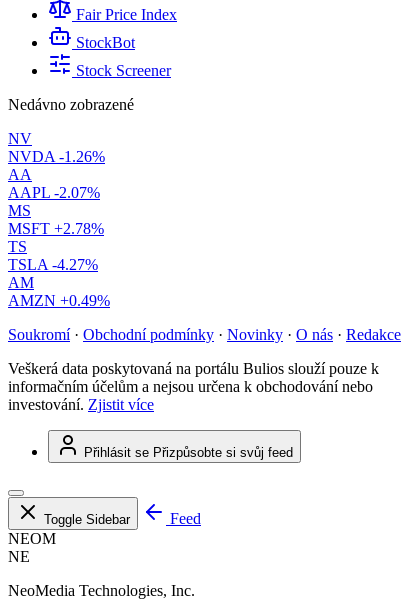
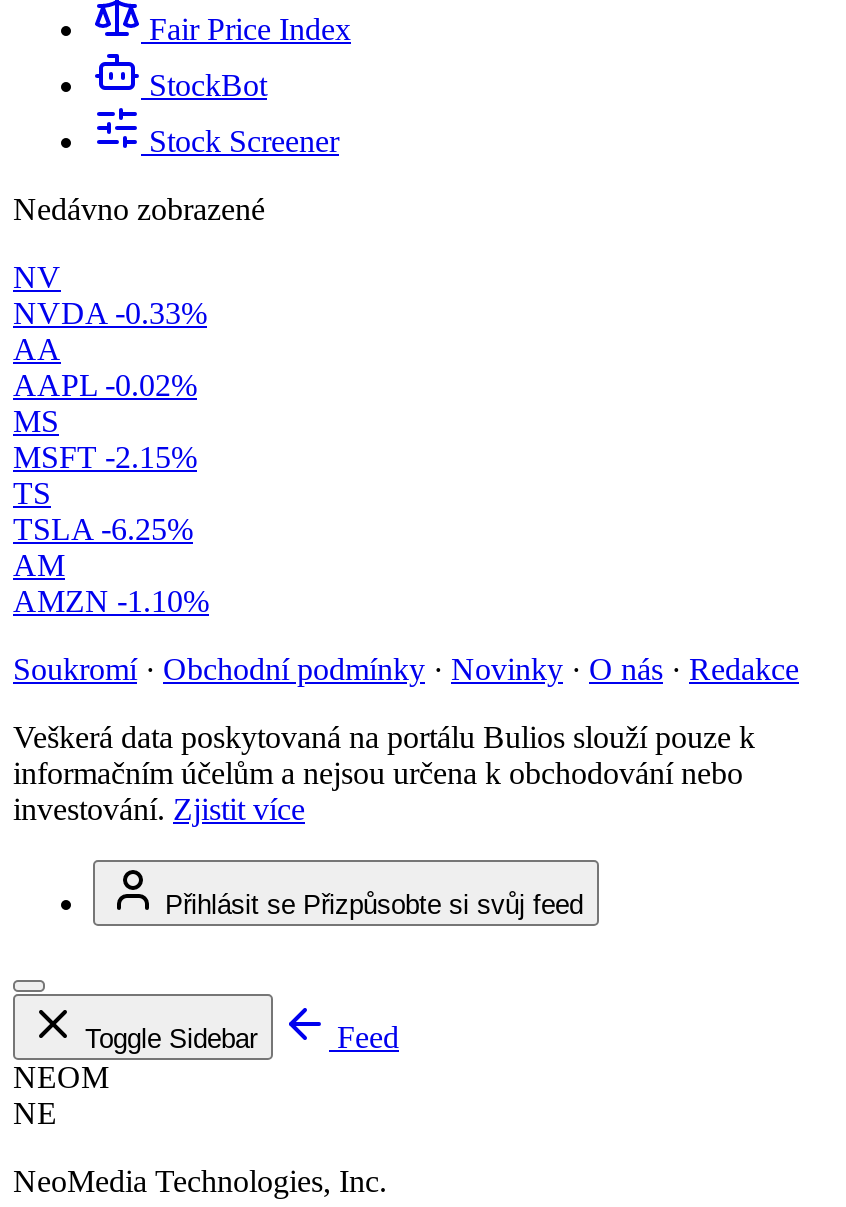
[8,148,105,165] NVDA -1.26% -> [13,296,207,330] NVDA -0.33%
[8,184,100,201] AAPL -2.07% -> [13,368,197,402] AAPL -0.02%
[8,220,104,237] MSFT +2.78% -> [13,440,197,474] MSFT -2.15%
[8,256,98,273] TSLA -4.27% -> [13,512,193,546] TSLA -6.25%
[8,292,110,309] AMZN +0.49% -> [13,584,209,618] AMZN -1.10%

